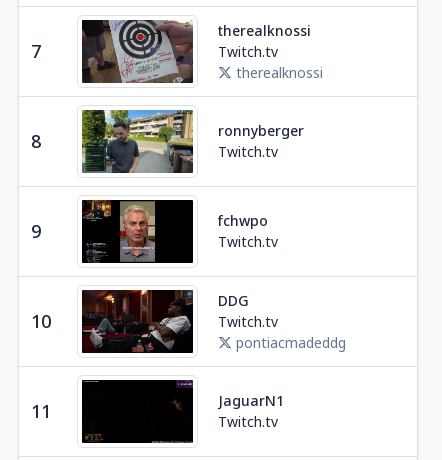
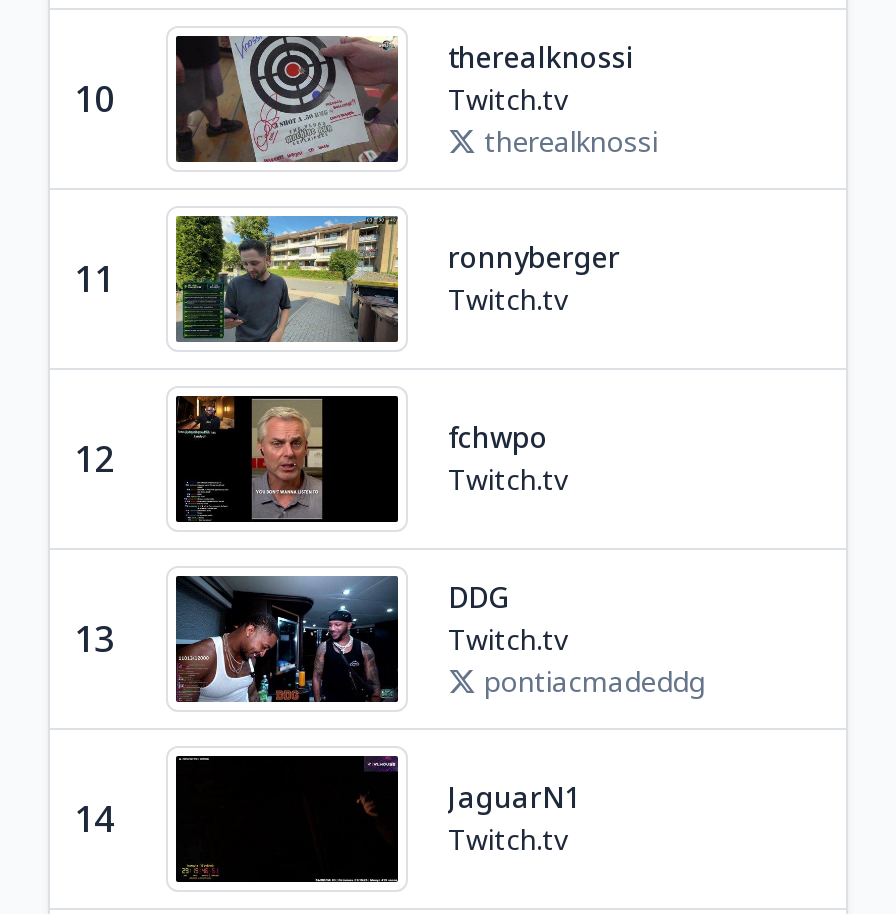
[31,39,41,63] 7 -> [74,74,114,122] 10
[31,129,41,153] 8 -> [74,254,114,302] 11
[31,219,41,243] 9 -> [74,434,114,482] 12
[31,289,193,354] [image] | 10 -> [74,574,398,704] [image] | 13
[31,399,51,423] 11 -> [74,794,114,842] 14

